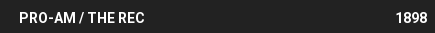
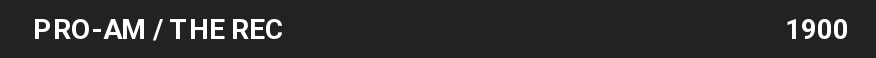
[395,10,427,26] 1898 -> [785,13,849,45] 1900

